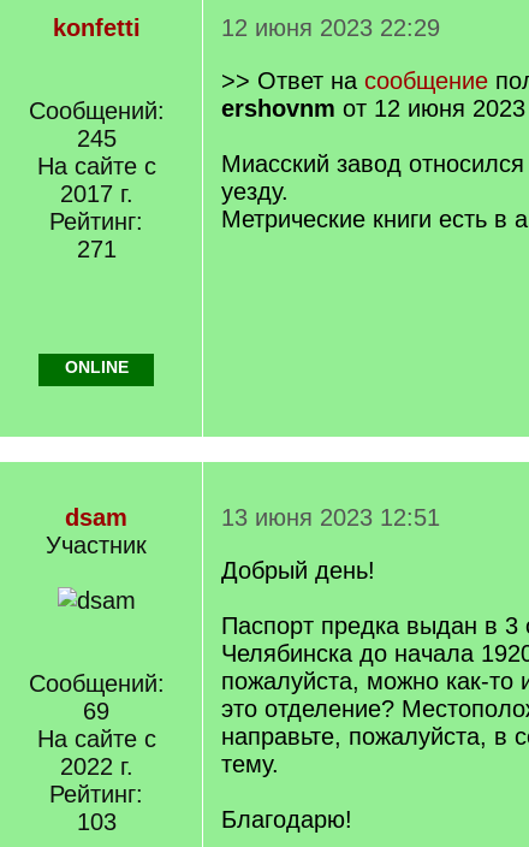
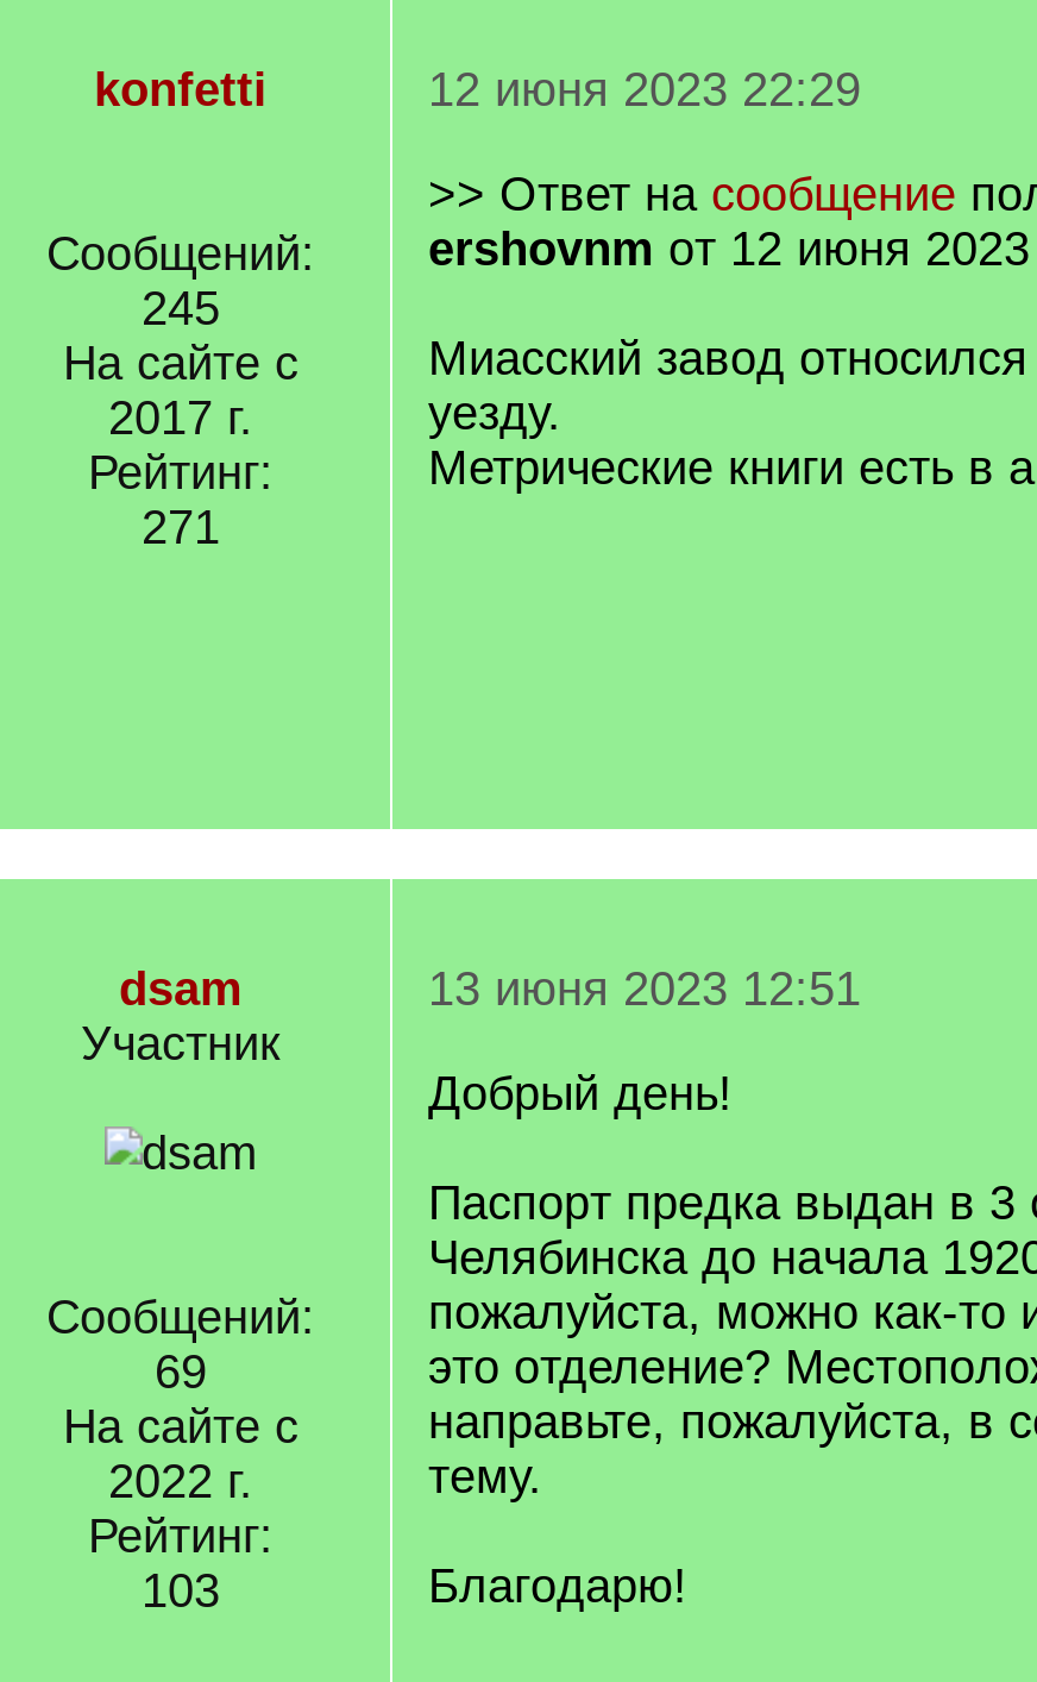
[64,357,128,377] ONLINE -> none

